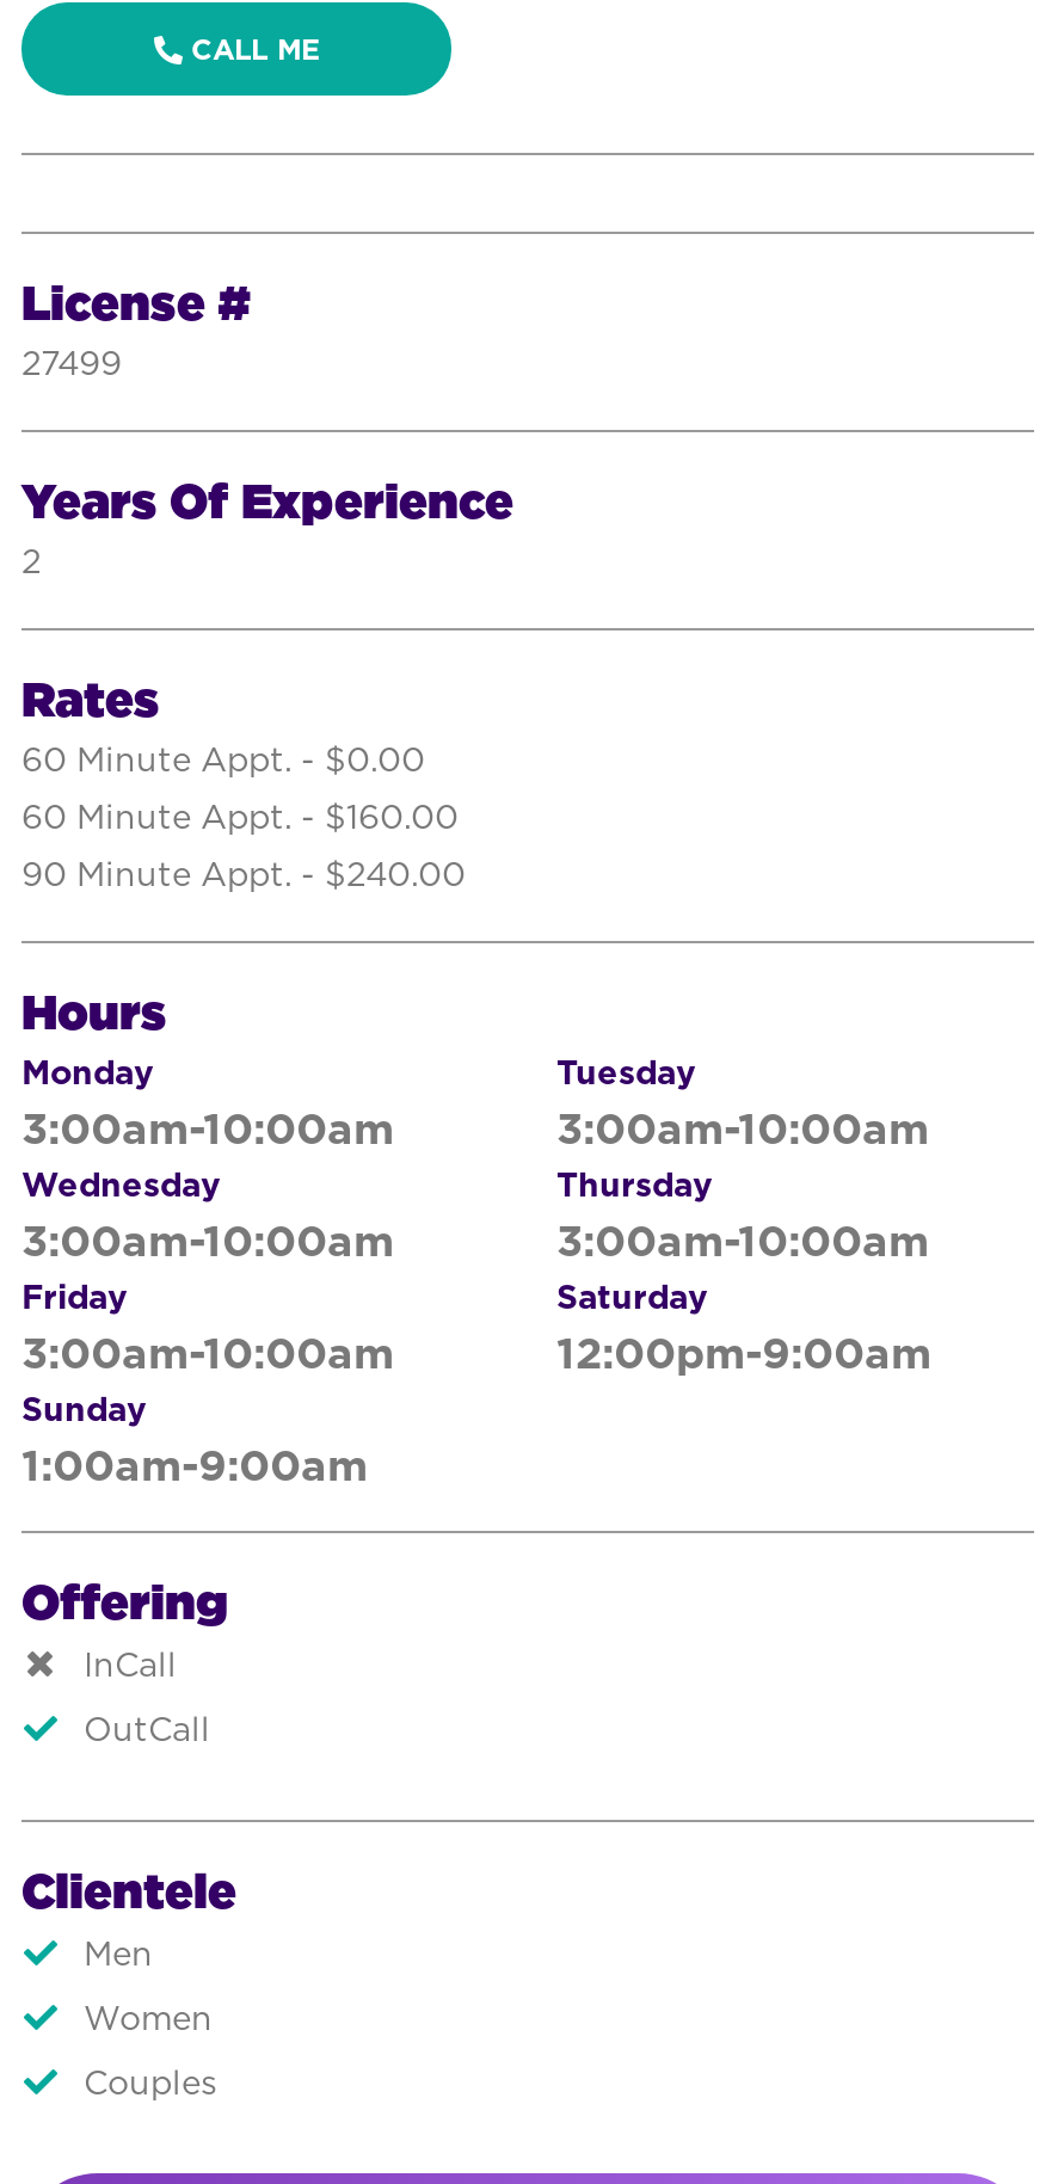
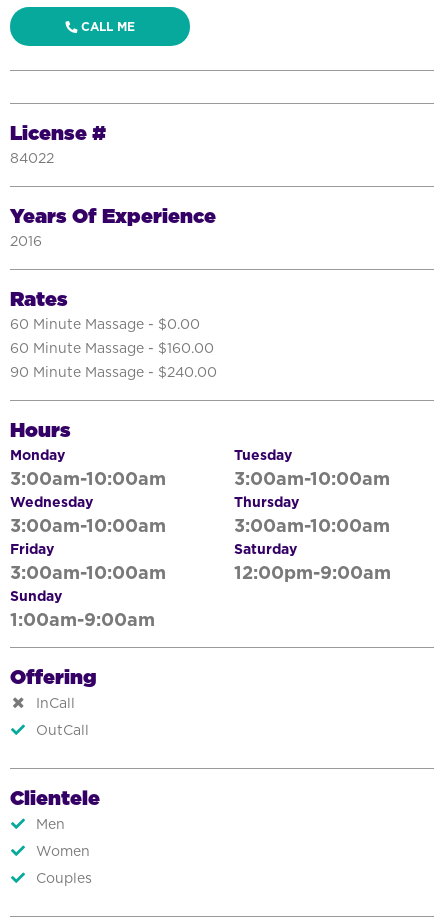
[21,343,122,381] 27499 -> [10,150,54,166] 84022
[21,541,41,580] 2 -> [10,233,42,249] 2016
[21,740,425,778] 60 Minute Appt. - $0.00 -> [10,316,200,332] 60 Minute Massage - $0.00
[21,797,459,835] 60 Minute Appt. - $160.00 -> [10,340,214,356] 60 Minute Massage - $160.00
[21,854,466,892] 90 Minute Appt. - $240.00 -> [10,364,217,380] 90 Minute Massage - $240.00

